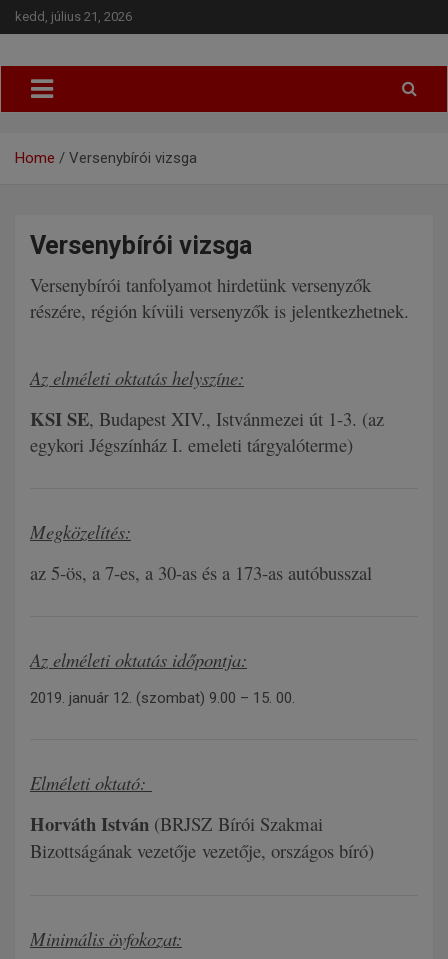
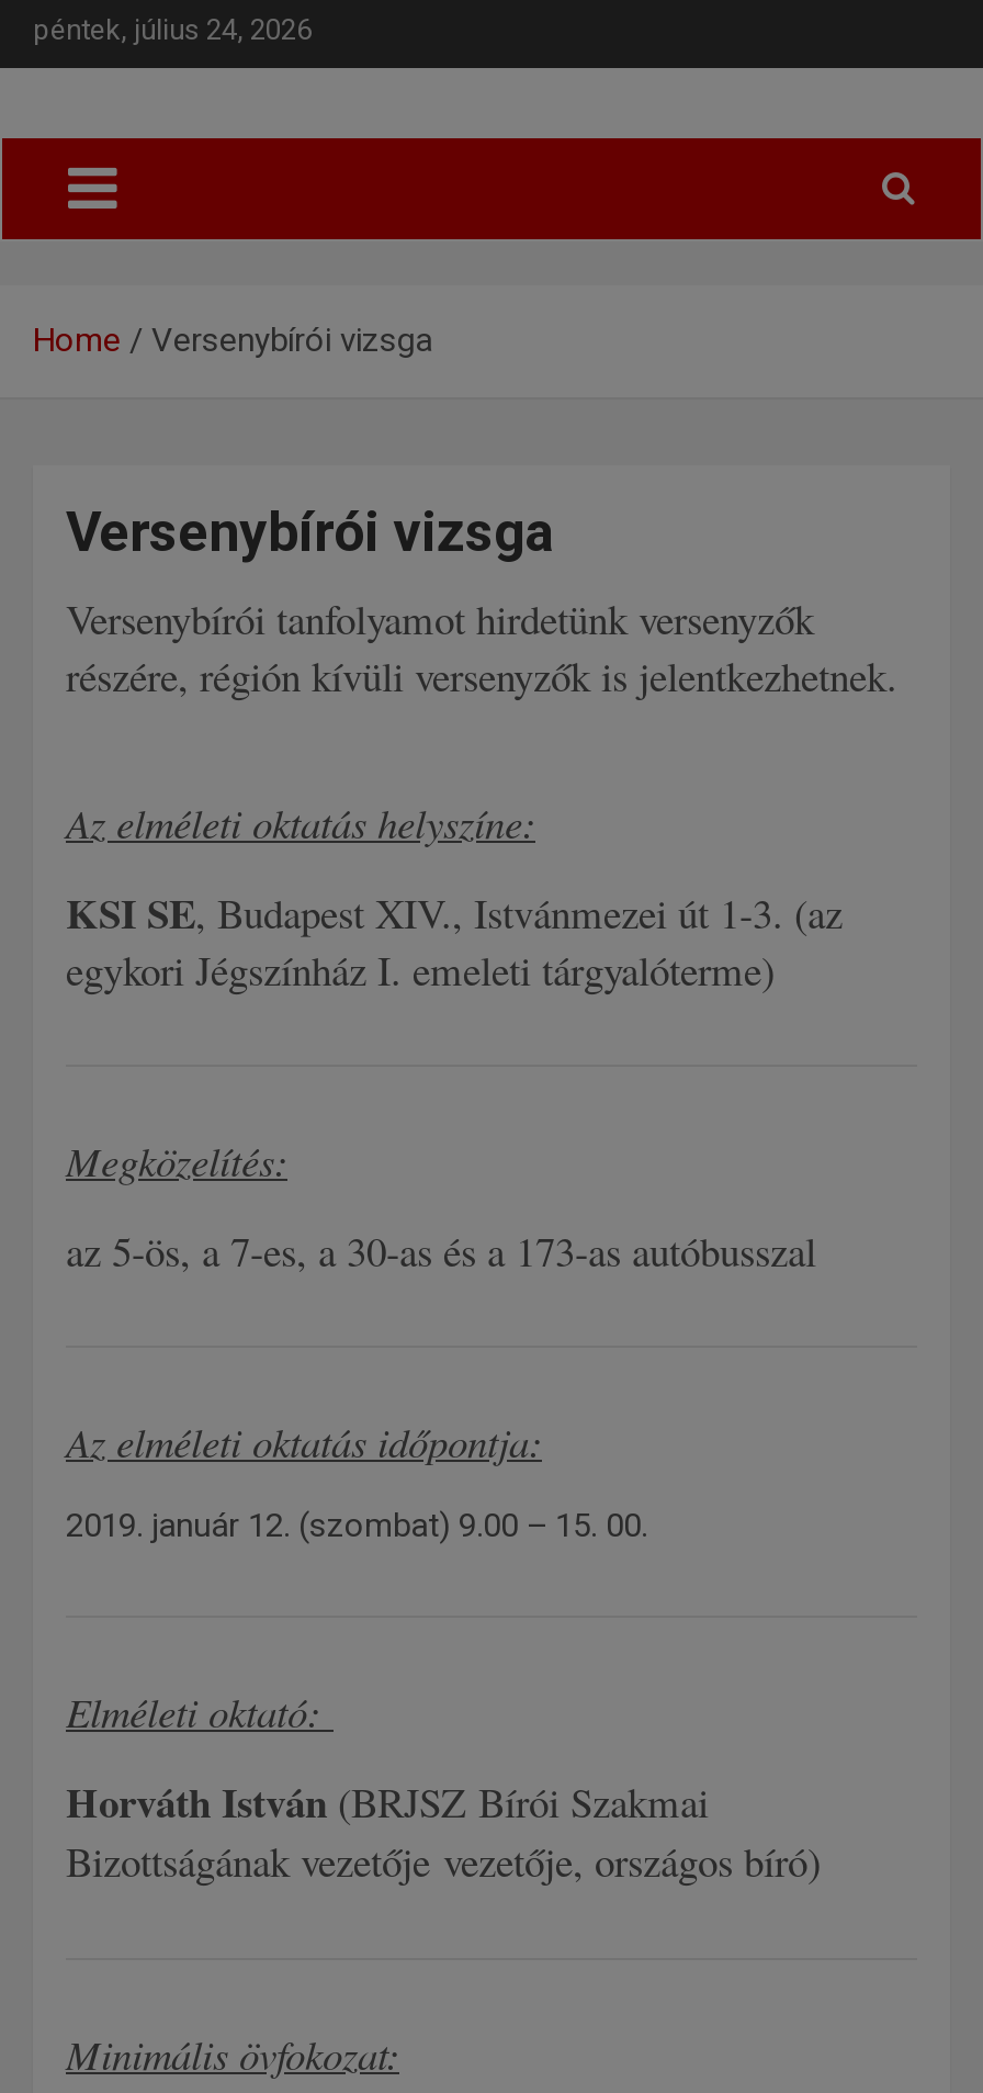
[15,9,132,24] kedd, július 21, 2026 -> [33,13,312,46] péntek, július 24, 2026

